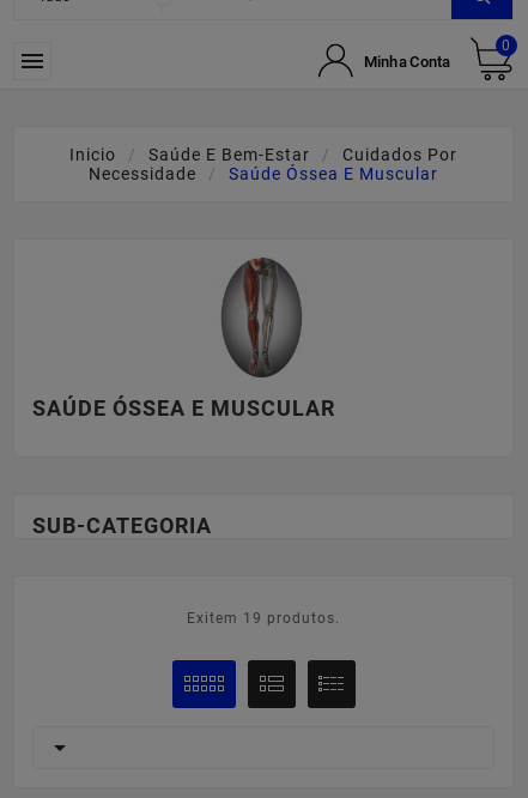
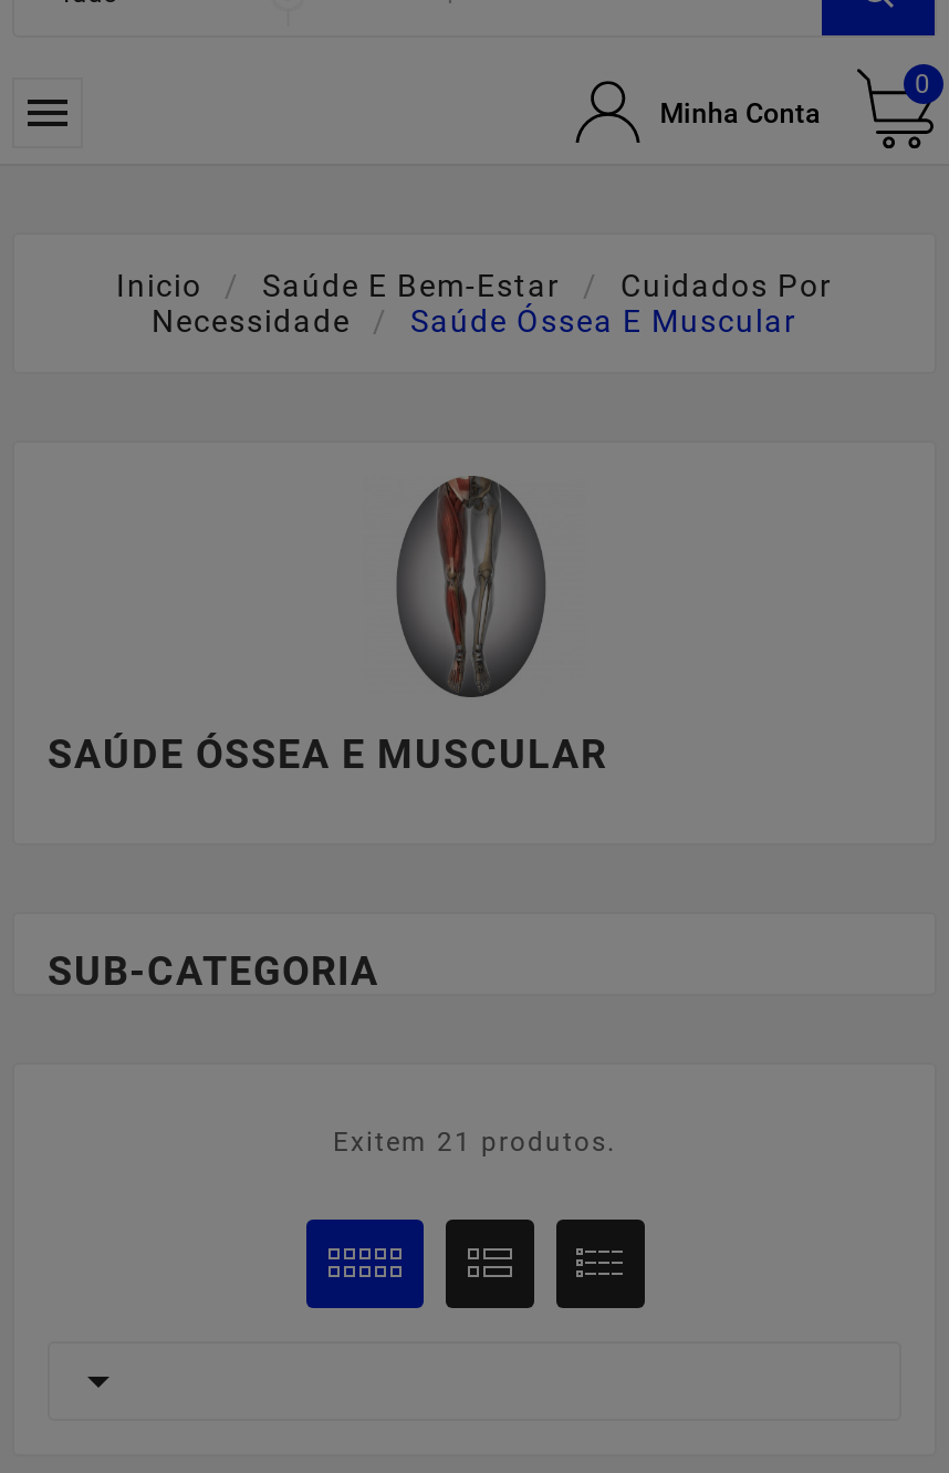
[187,610,340,627] Exitem 19 produtos. -> [333,1127,616,1158] Exitem 21 produtos.

